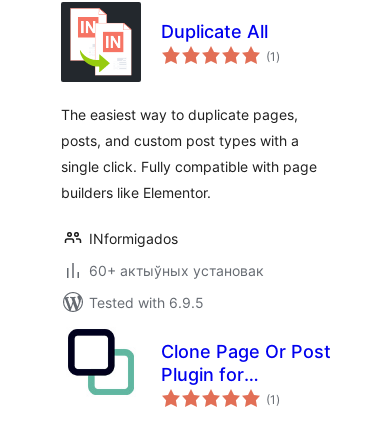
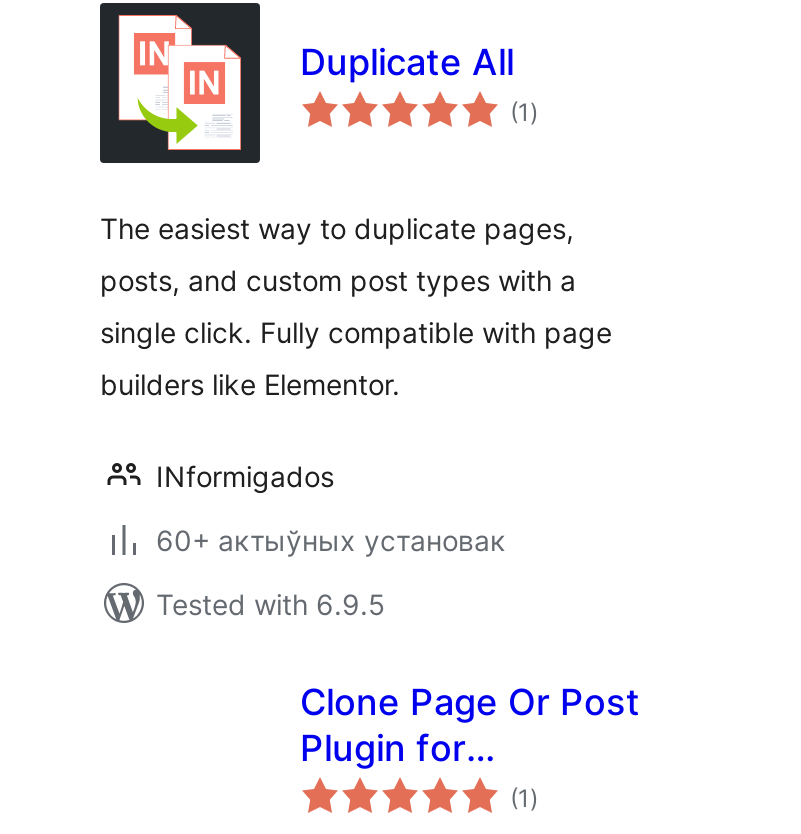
[67,328,135,396] [image] -> none

